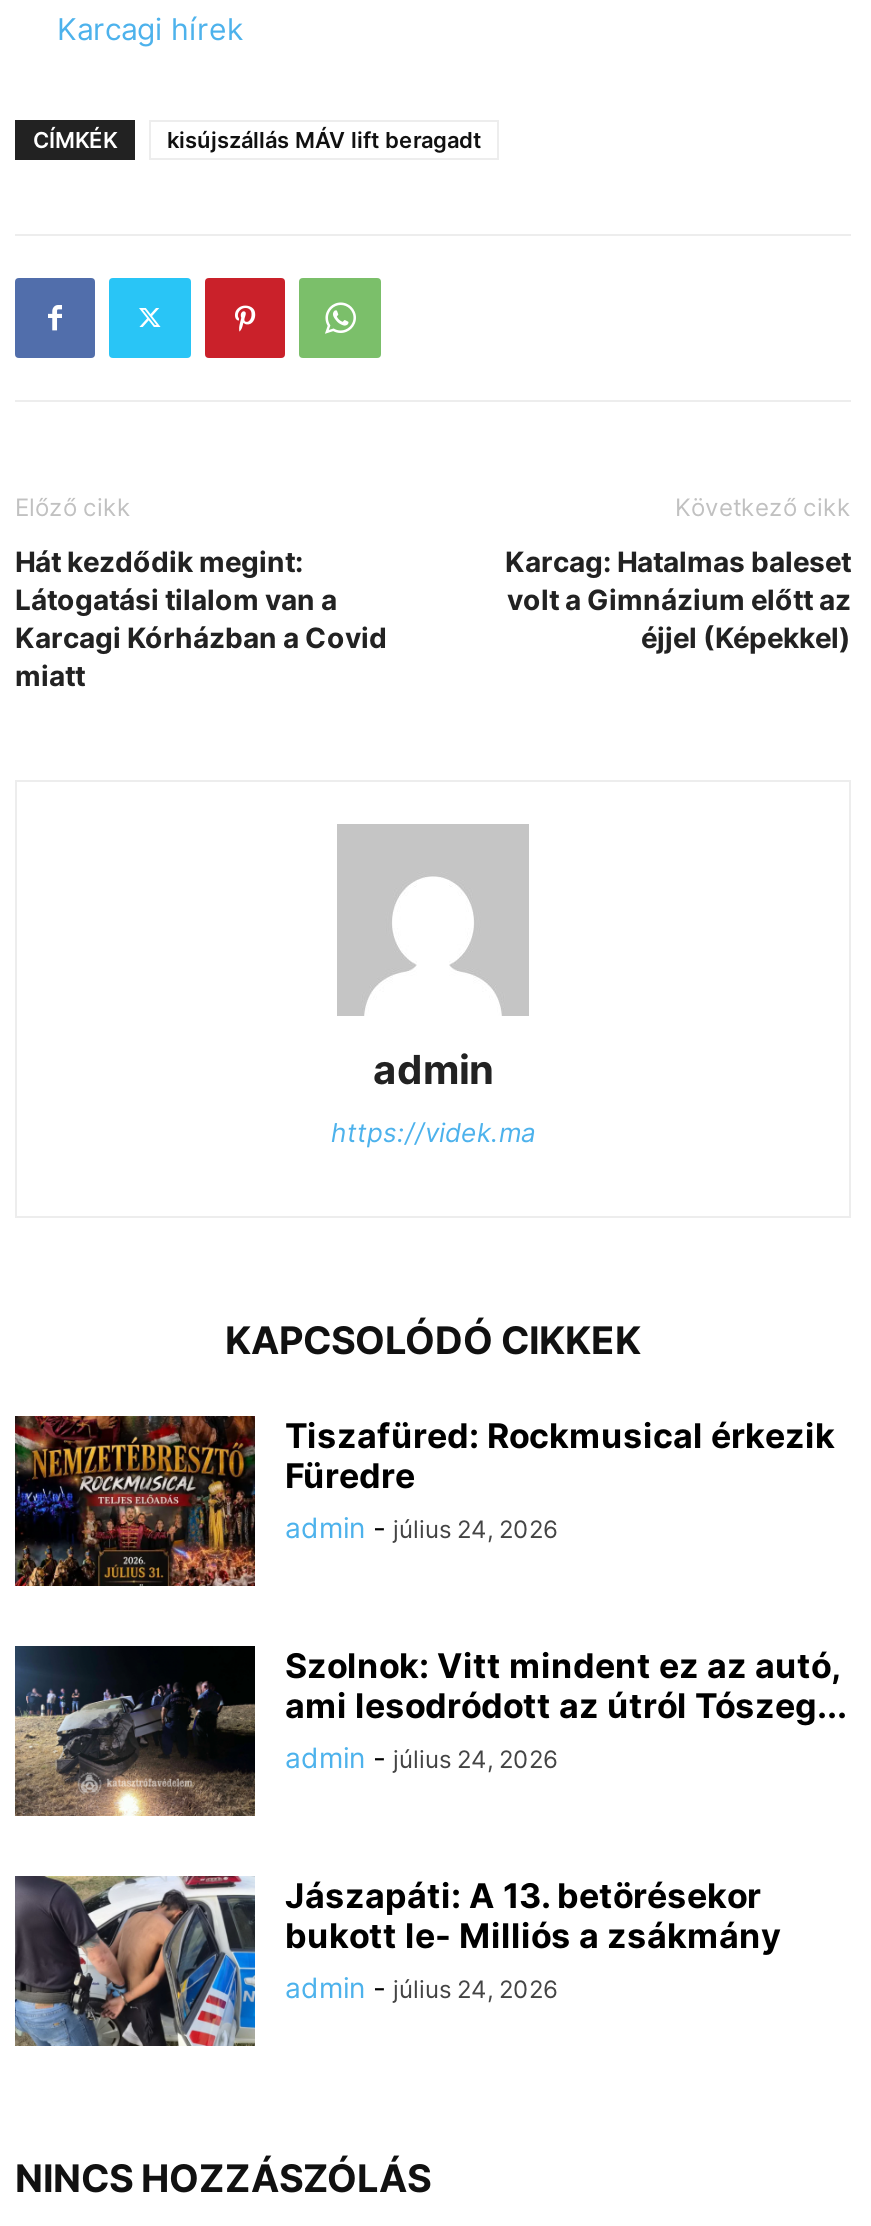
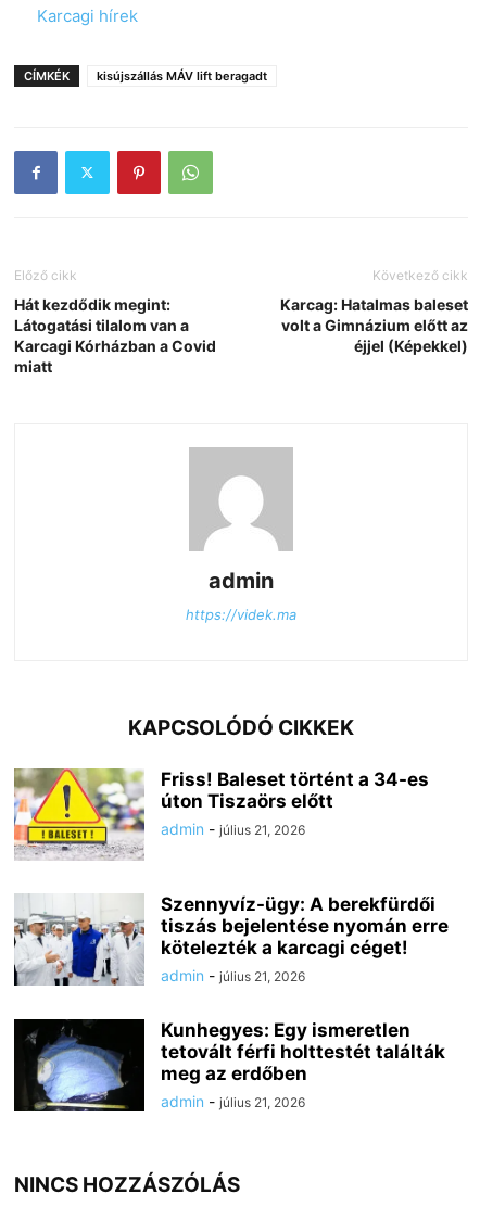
[13,1414,835,1588] [image] | Tiszafüred: Rockmusical érkezik | Füredre | admin - július 24, 2026 -> [13,767,429,861] [image] | Friss! Baleset történt a 34-es | úton Tiszaörs előtt | admin - július 21, 2026
[13,1644,847,1818] [image] | Szolnok: Vitt mindent ez az autó, | ami lesodródott az útról Tószeg... | admin - július 24, 2026 -> [13,893,449,987] [image] | Szennyvíz-ügy: A berekfürdői | tiszás bejelentése nyomán erre | kötelezték a karcagi céget! | admin - július 21, 2026
[13,1874,781,2048] [image] | Jászapáti: A 13. betörésekor | bukott le- Milliós a zsákmány | admin - július 24, 2026 -> [13,1018,445,1113] [image] | Kunhegyes: Egy ismeretlen | tetovált férfi holttestét találták | meg az erdőben | admin - július 21, 2026

